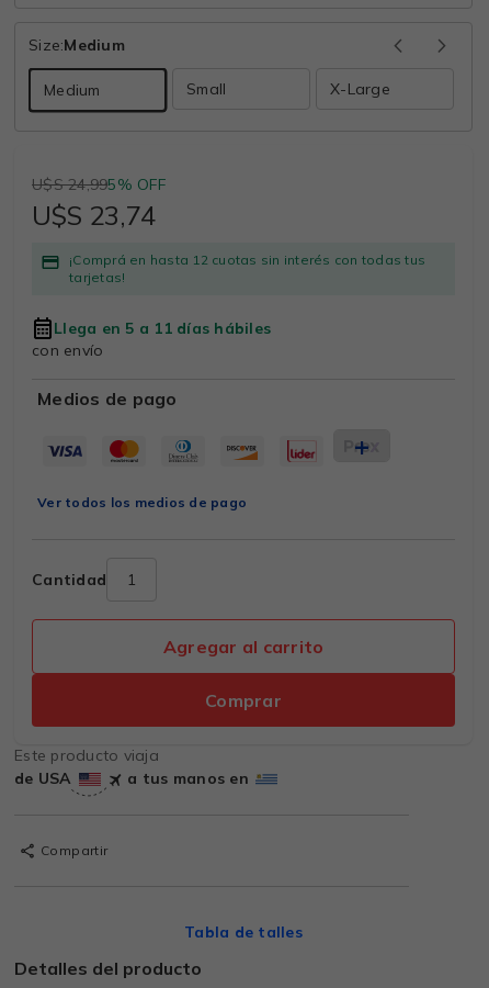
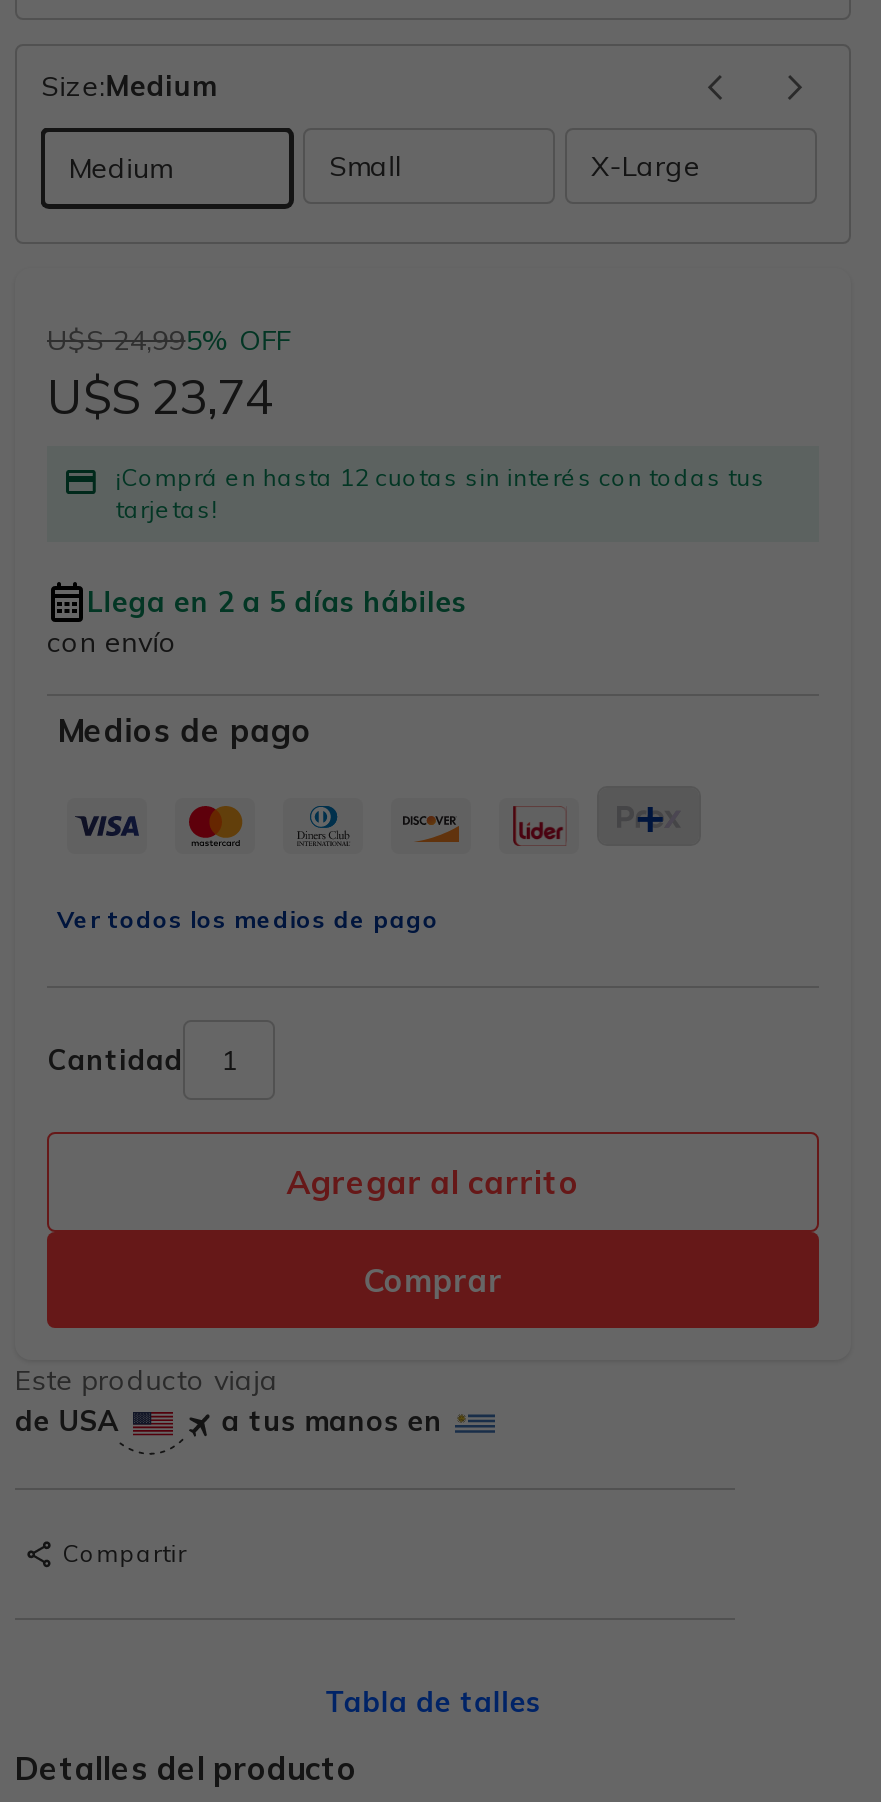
[54,318,271,338] Llega en 5 a 11 días hábiles -> [87,584,467,620] Llega en 2 a 5 días hábiles

